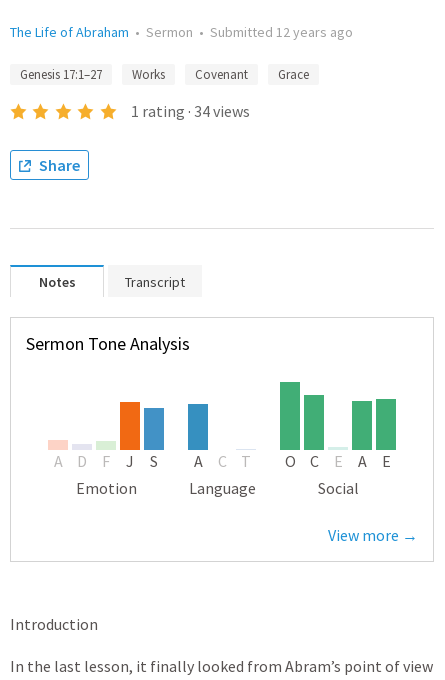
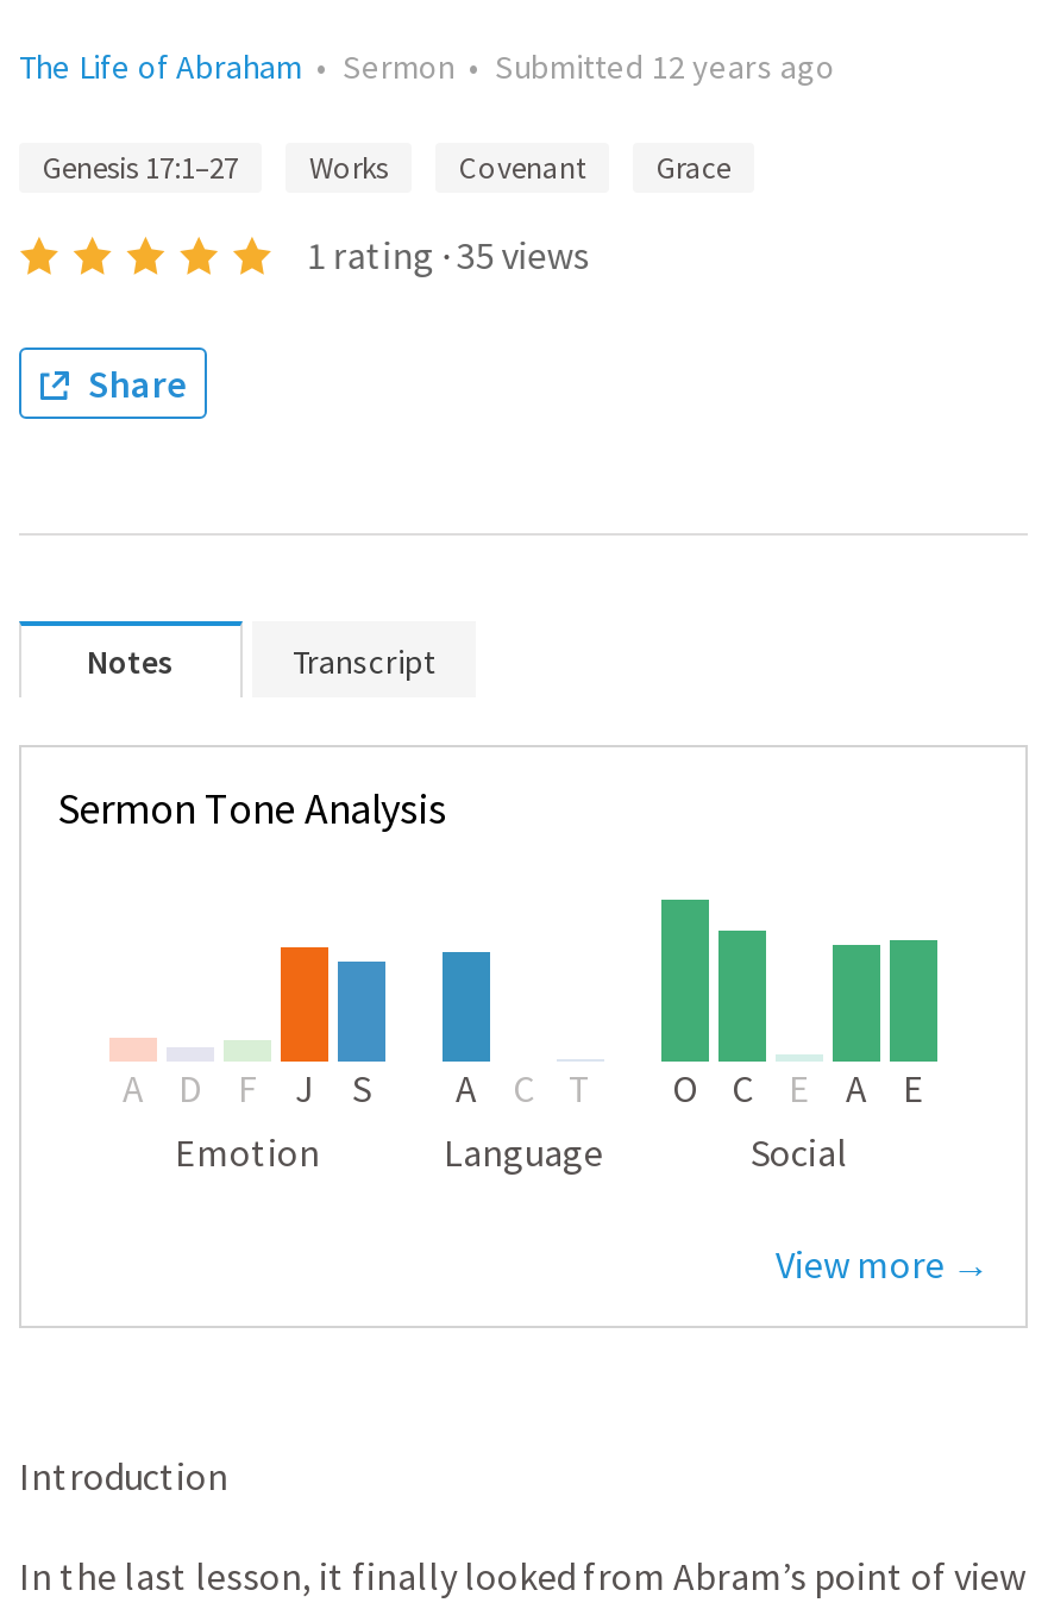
[131,101,250,121] 1 rating · 34 views -> [306,231,589,278] 1 rating · 35 views

